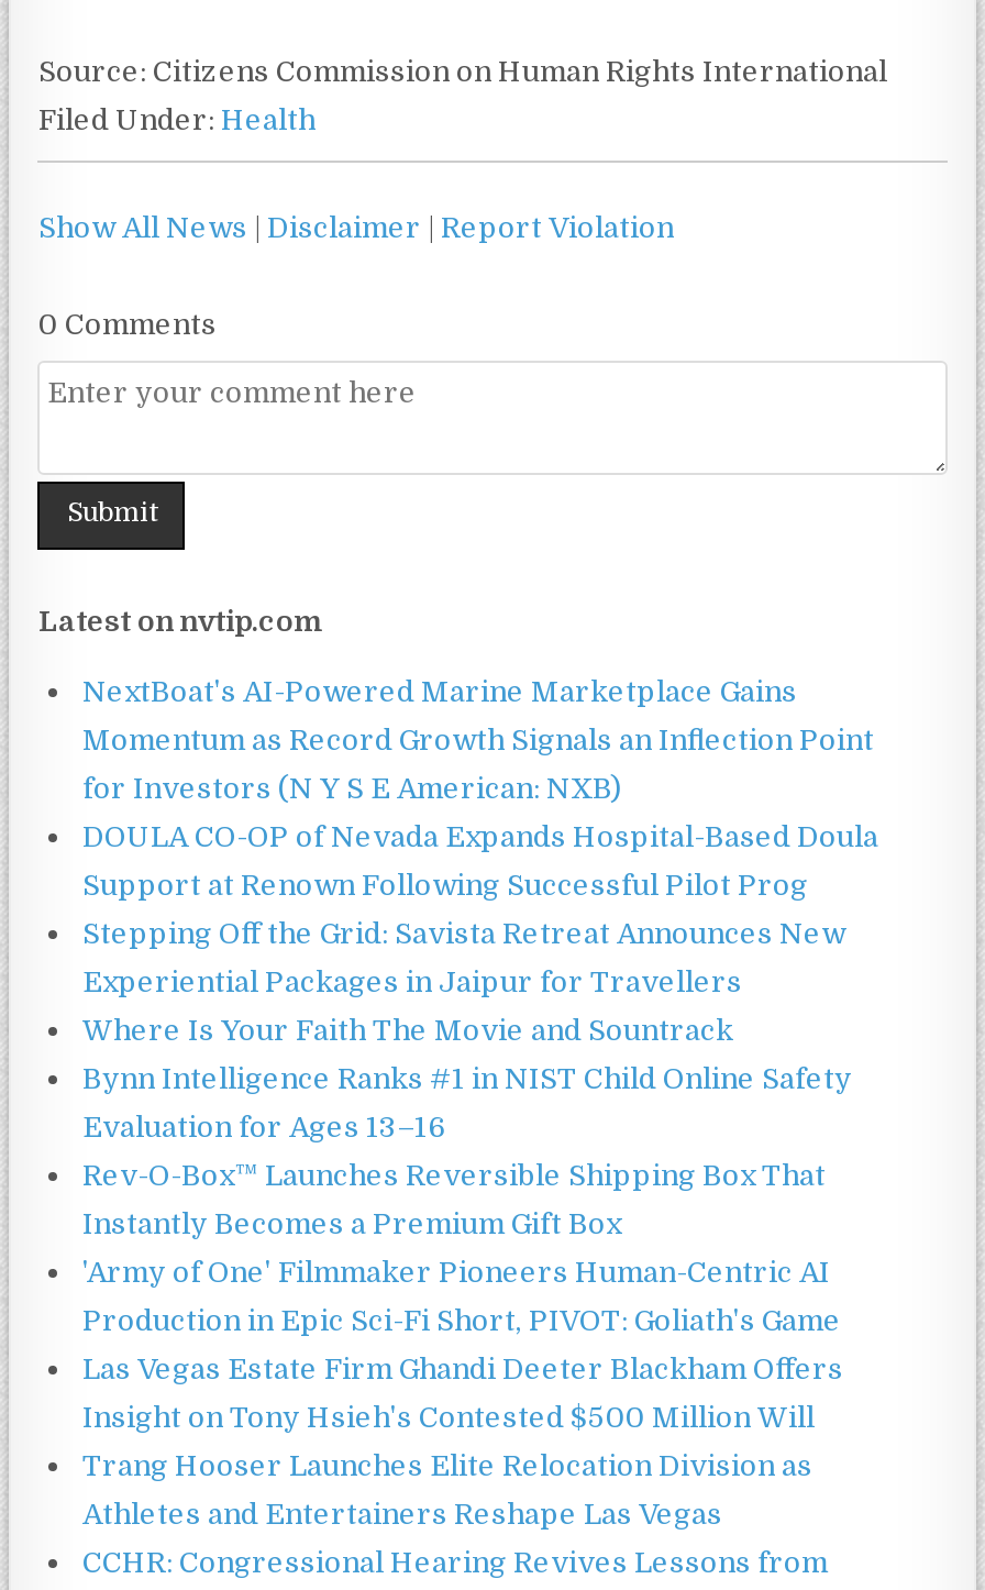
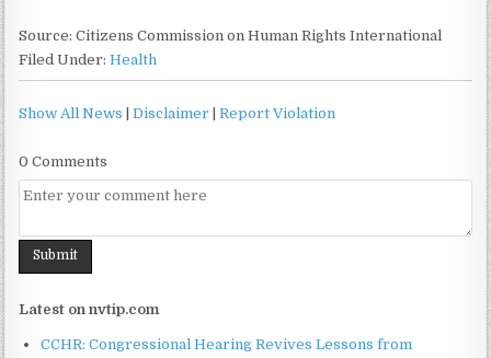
[82,675,878,1530] NextBoat's AI-Powered Marine Marketplace Gains | Momentum as Record Growth Signals an Inflection Point | for Investors (N Y S E American: NXB) | DOULA CO-OP of Nevada Expands Hospital-Based Doula | Support at Renown Following Successful Pilot Prog | Stepping Off the Grid: Savista Retreat Announces New | Experiential Packages in Jaipur for Travellers | Where Is Your Faith The Movie and Sountrack | Bynn Intelligence Ranks #1 in NIST Child Online Safety | Evaluation for Ages 13–16 | Rev-O-Box™ Launches Reversible Shipping Box That | Instantly Becomes a Premium Gift Box | 'Army of One' Filmmaker Pioneers Human-Centric AI | Production in Epic Sci-Fi Short, PIVOT: Goliath's Game | Las Vegas Estate Firm Ghandi Deeter Blackham Offers | Insight on Tony Hsieh's Contested $500 Million Will | Trang Hooser Launches Elite Relocation Division as | Athletes and Entertainers Reshape Las Vegas -> none

